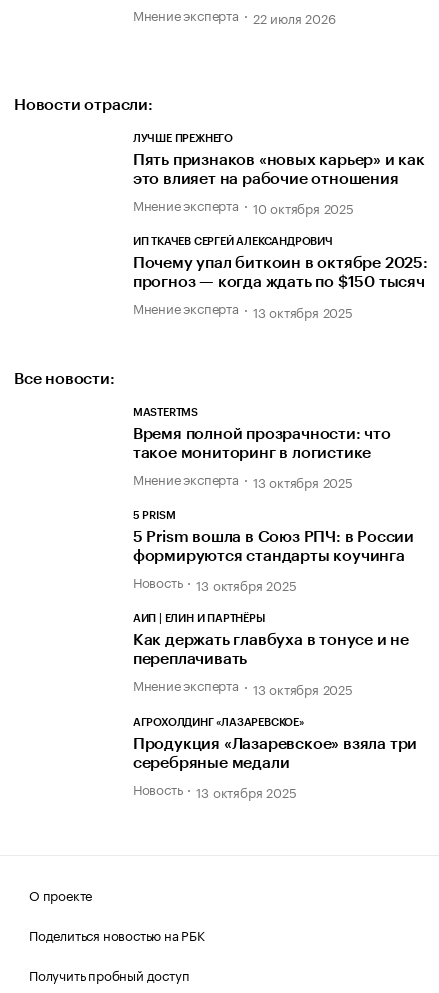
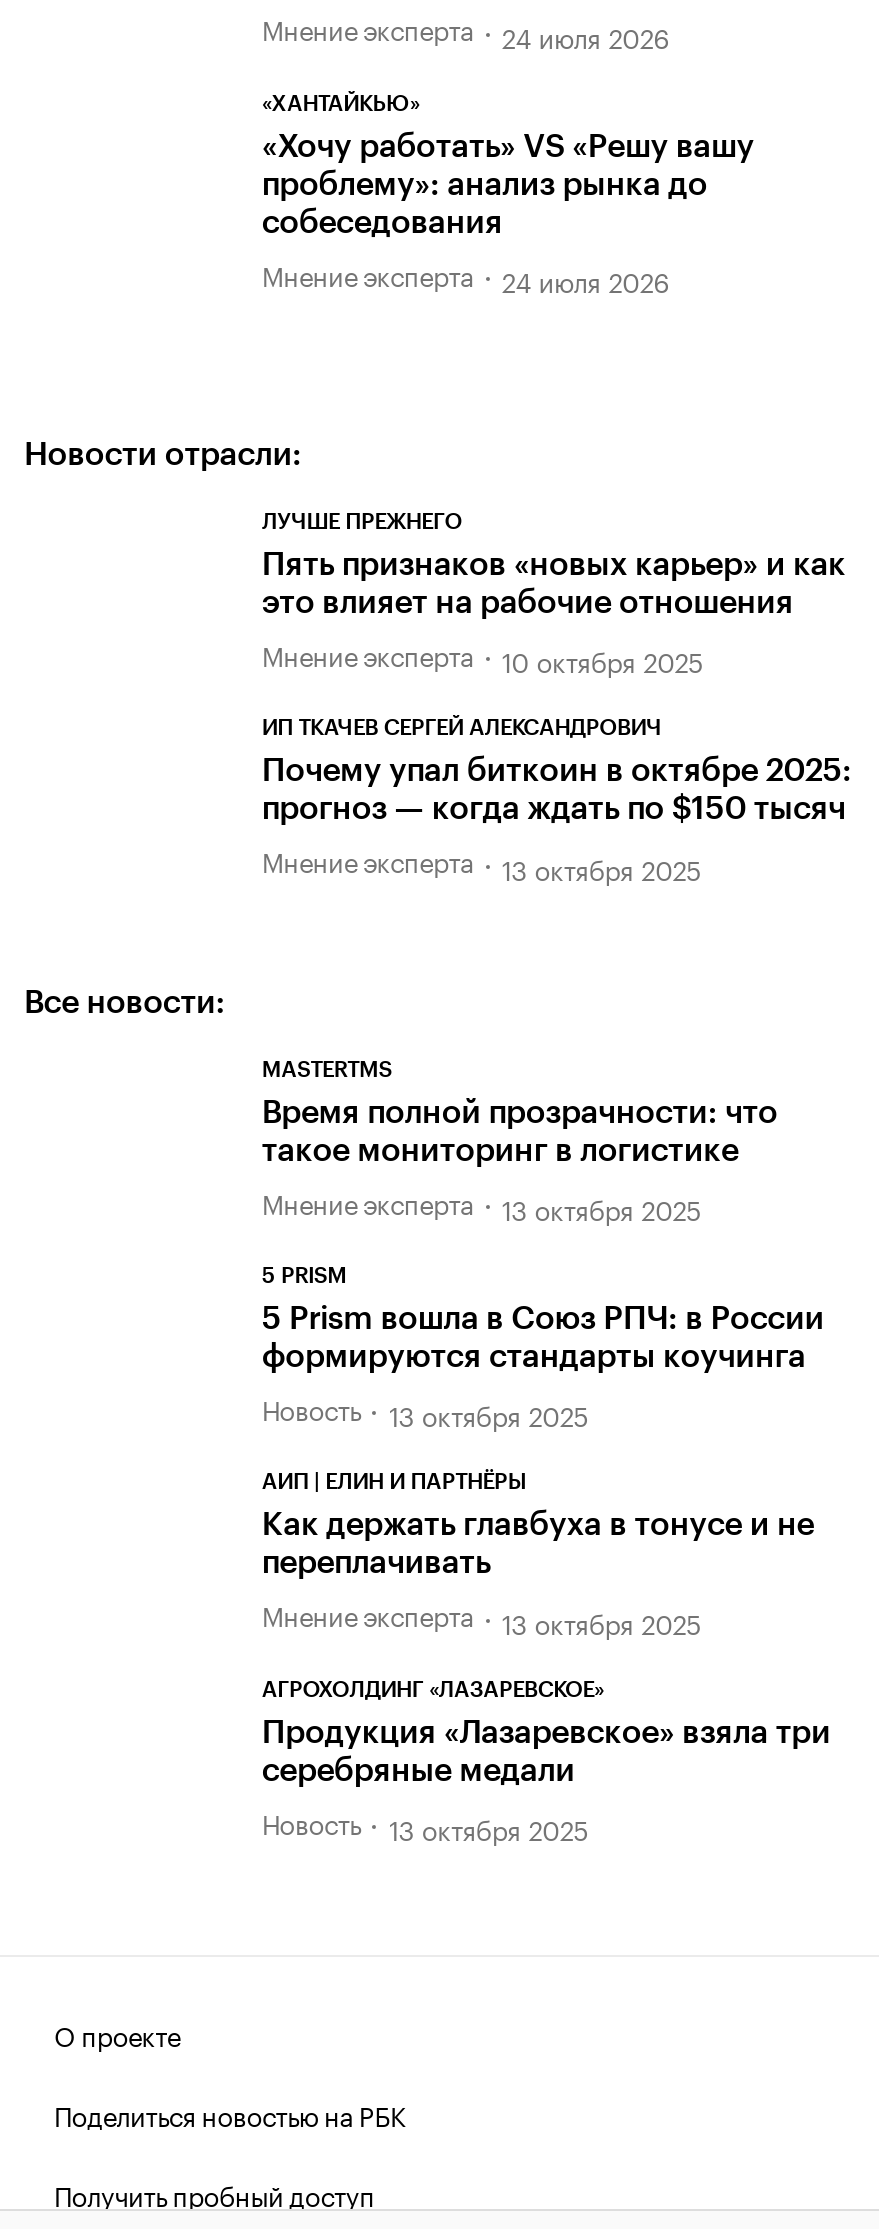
[253,7,335,27] 22 июля 2026 -> [262,14,754,298] 24 июля 2026 | «ХАНТАЙКЬЮ» | «Хочу работать» VS «Решу вашу | проблему»: анализ рынка до | собеседования | Мнение эксперта | 24 июля 2026

